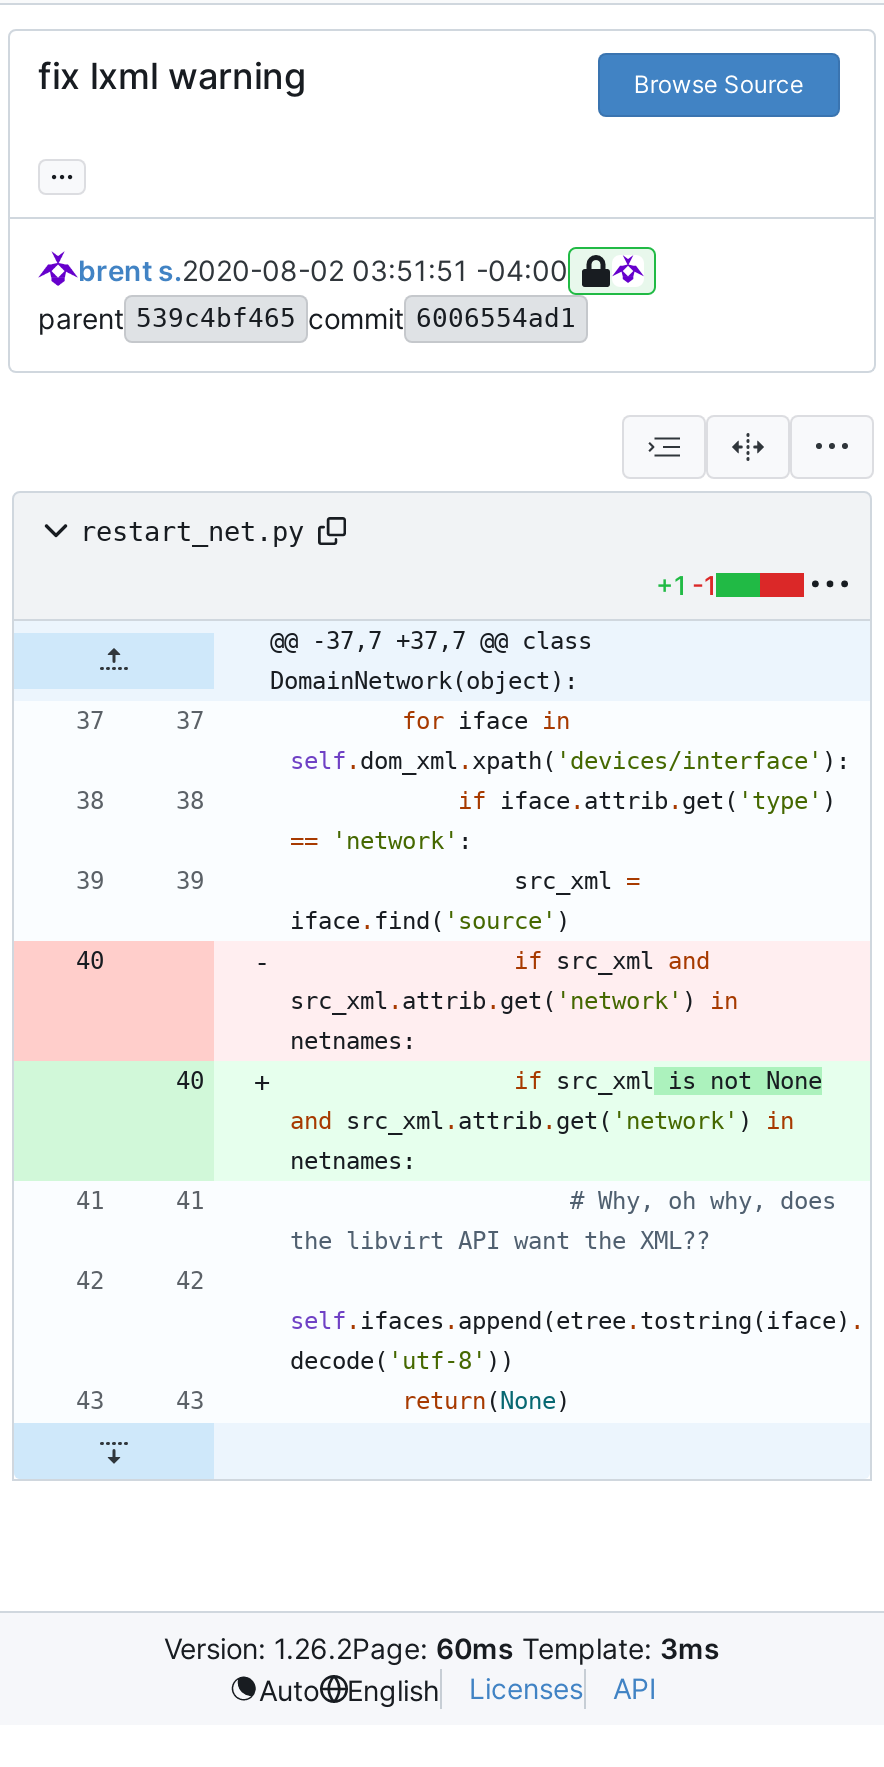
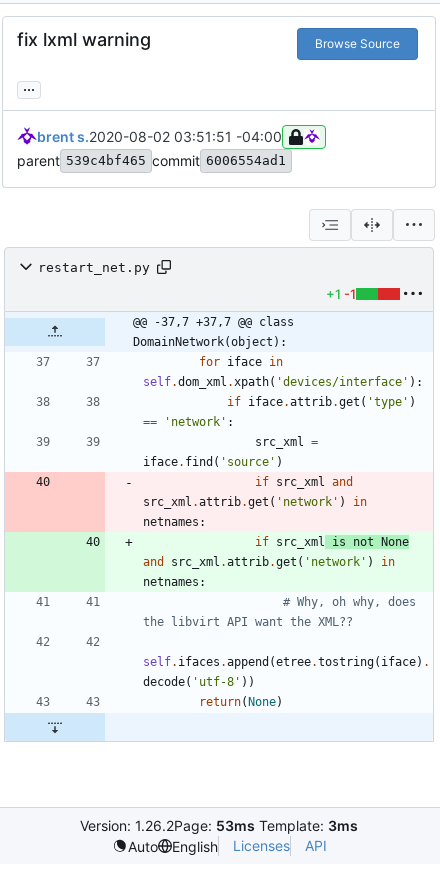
[164,1631,720,1665] Version: 1.26.2Page: 60ms Template: 3ms -> [80,817,358,834] Version: 1.26.2Page: 53ms Template: 3ms

